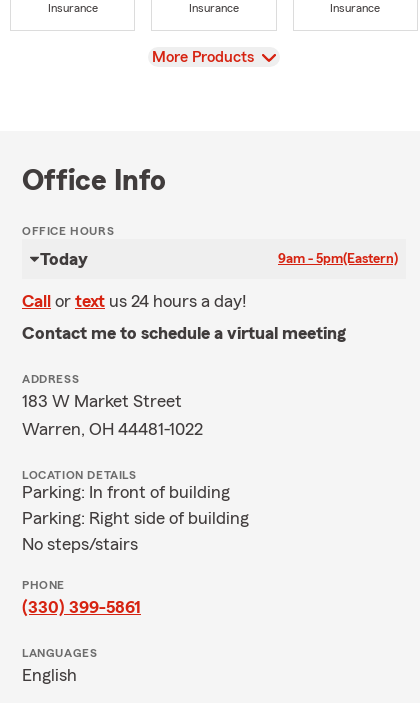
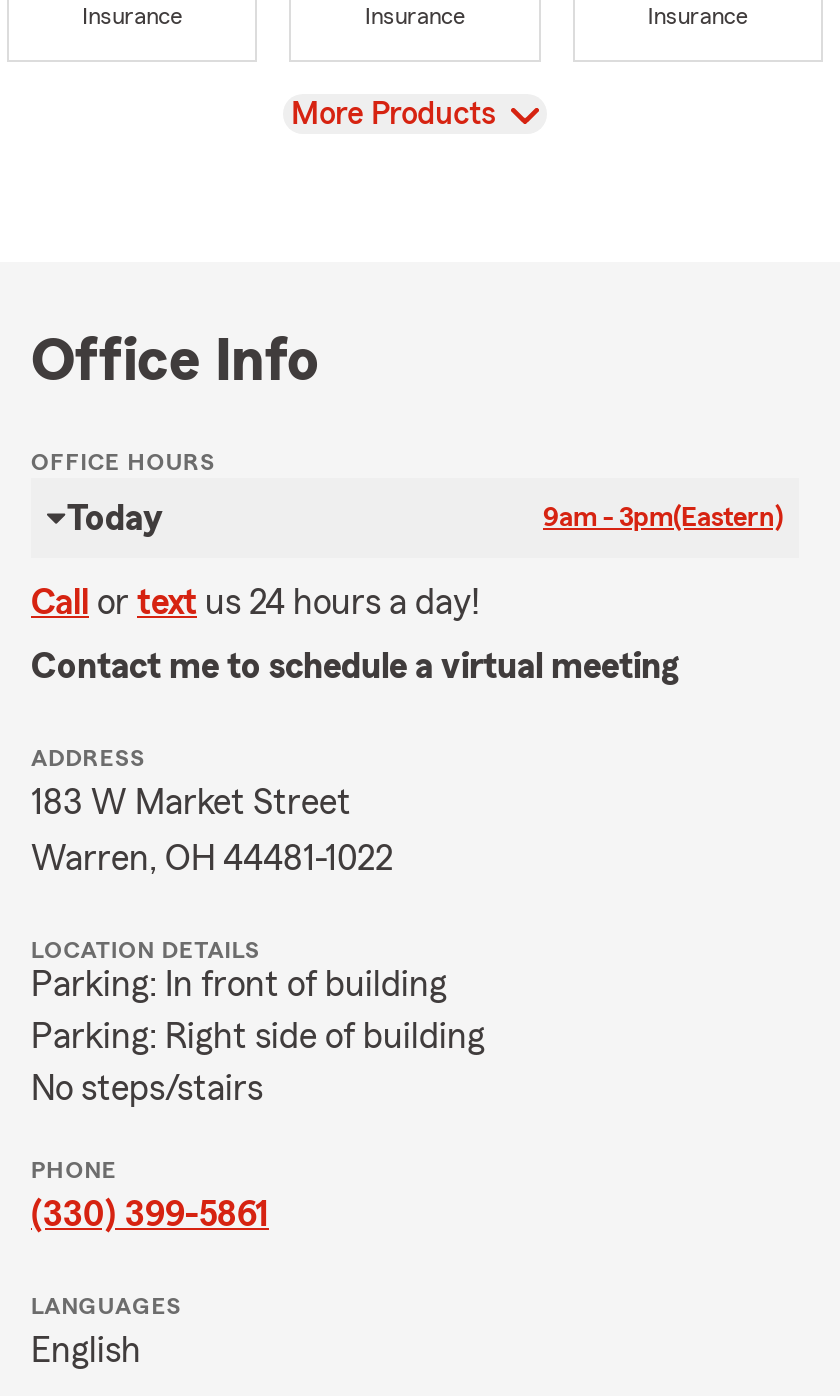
[278,252,398,266] 9am - 5pm(Eastern) -> [543,504,783,532] 9am - 3pm(Eastern)

